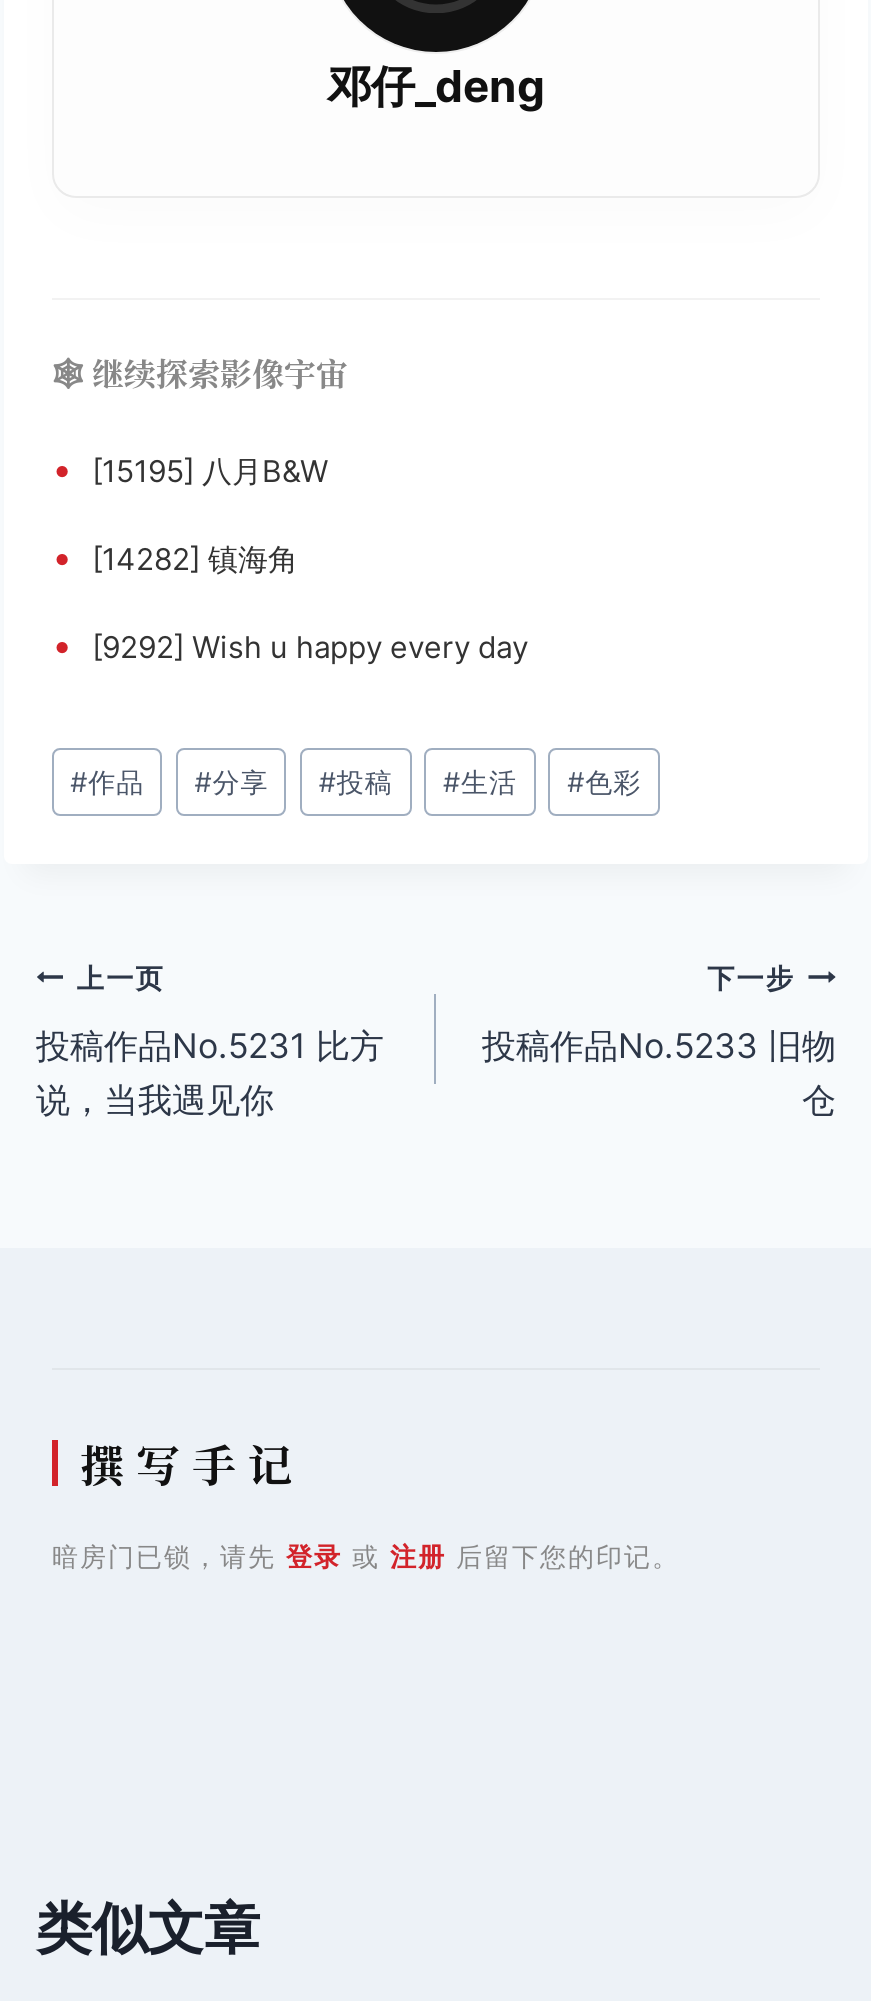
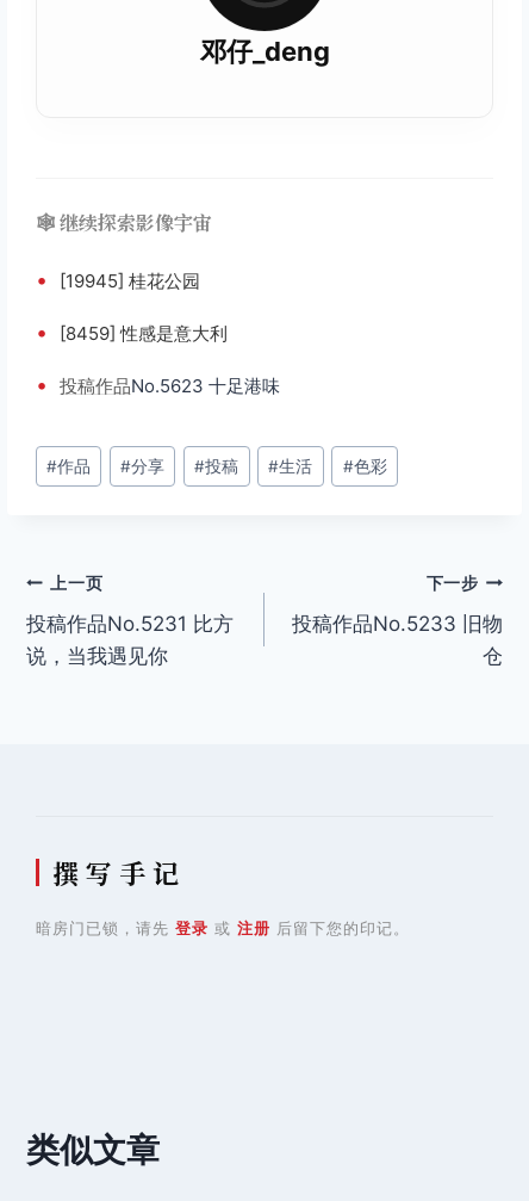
[52,447,328,489] • [15195] 八月B&W -> [36,267,200,292] • [19945] 桂花公园
[52,535,298,577] • [14282] 镇海角 -> [36,319,228,344] • [8459] 性感是意大利
[52,623,528,665] • [9292] Wish u happy every day -> [36,372,280,397] • 投稿作品No.5623 十足港味

